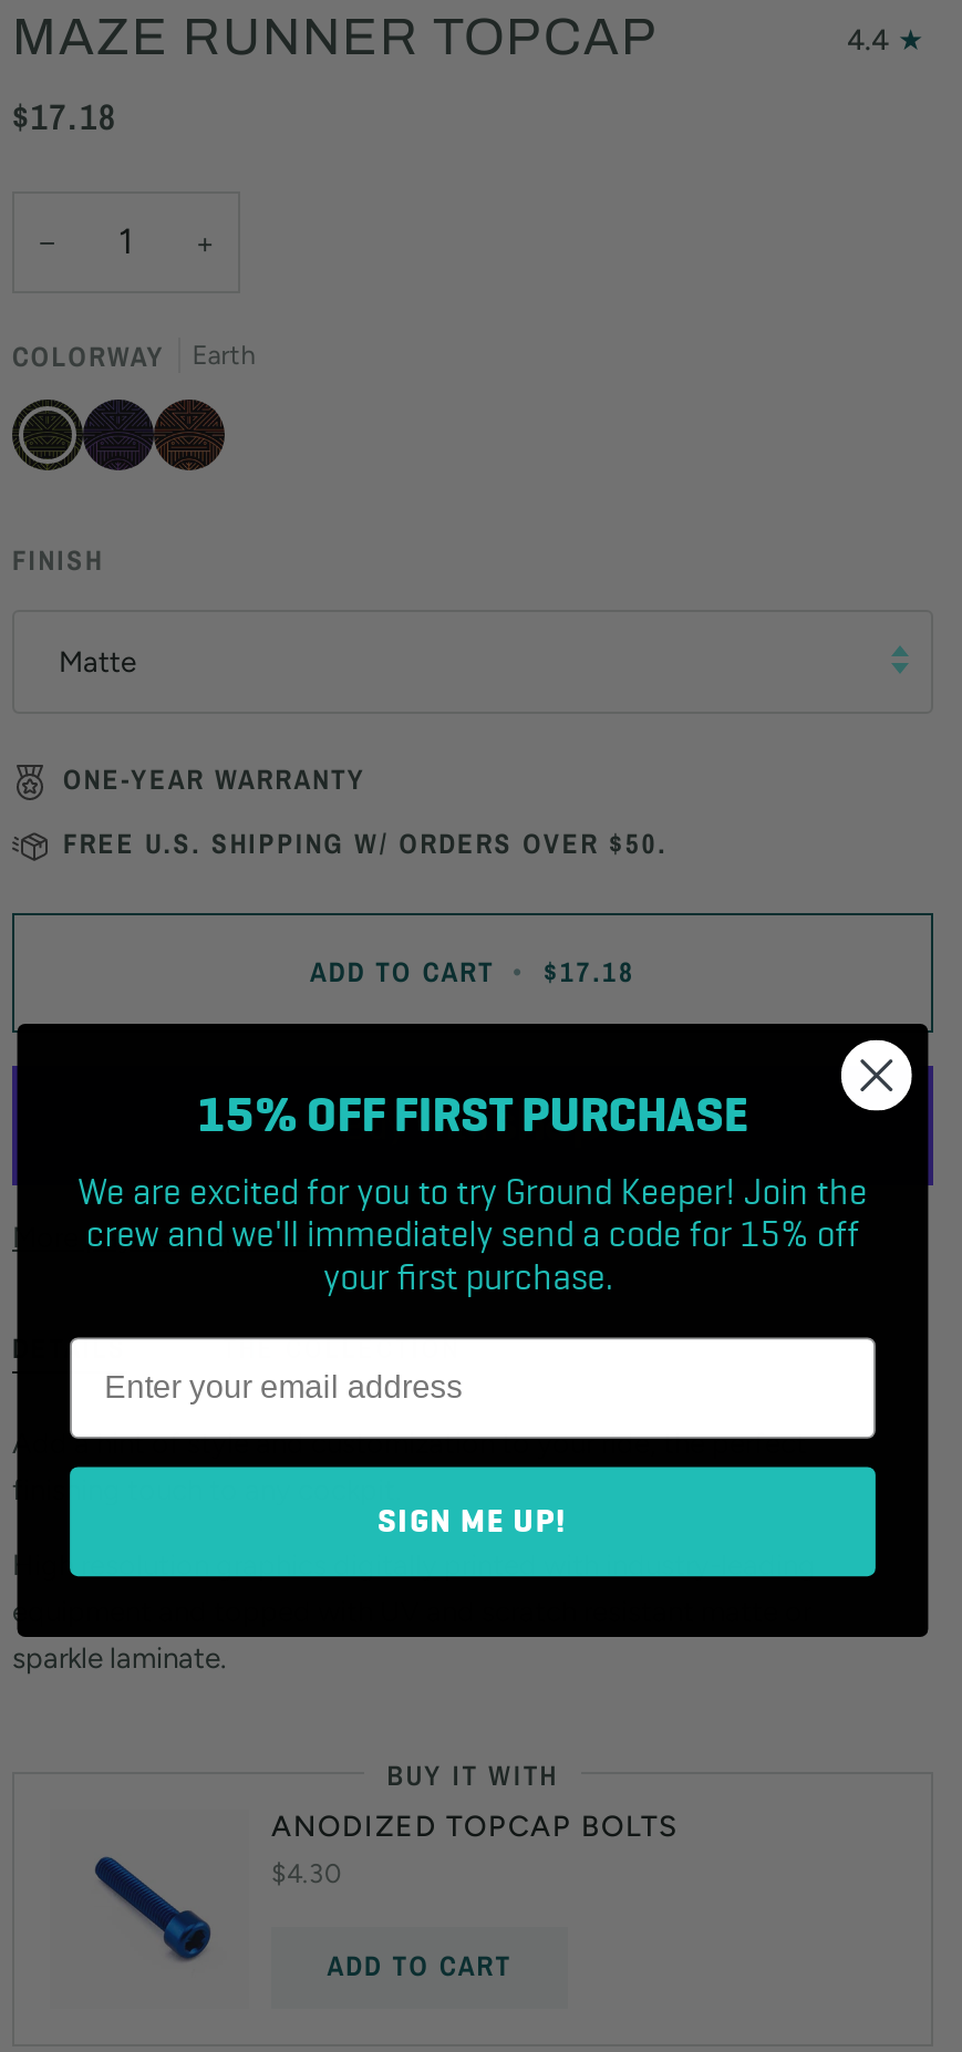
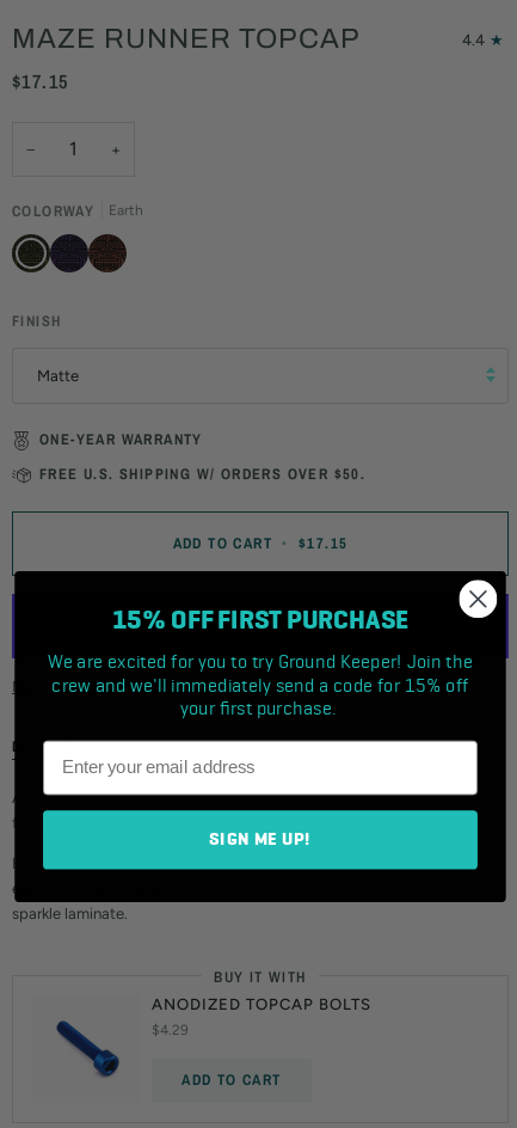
[12,93,117,141] $17.18 -> [12,69,69,95] $17.15
[310,952,635,989] ADD TO CART • $17.18 -> [173,532,348,553] ADD TO CART • $17.15
[271,1858,342,1889] $4.30 -> [152,1022,189,1038] $4.29

